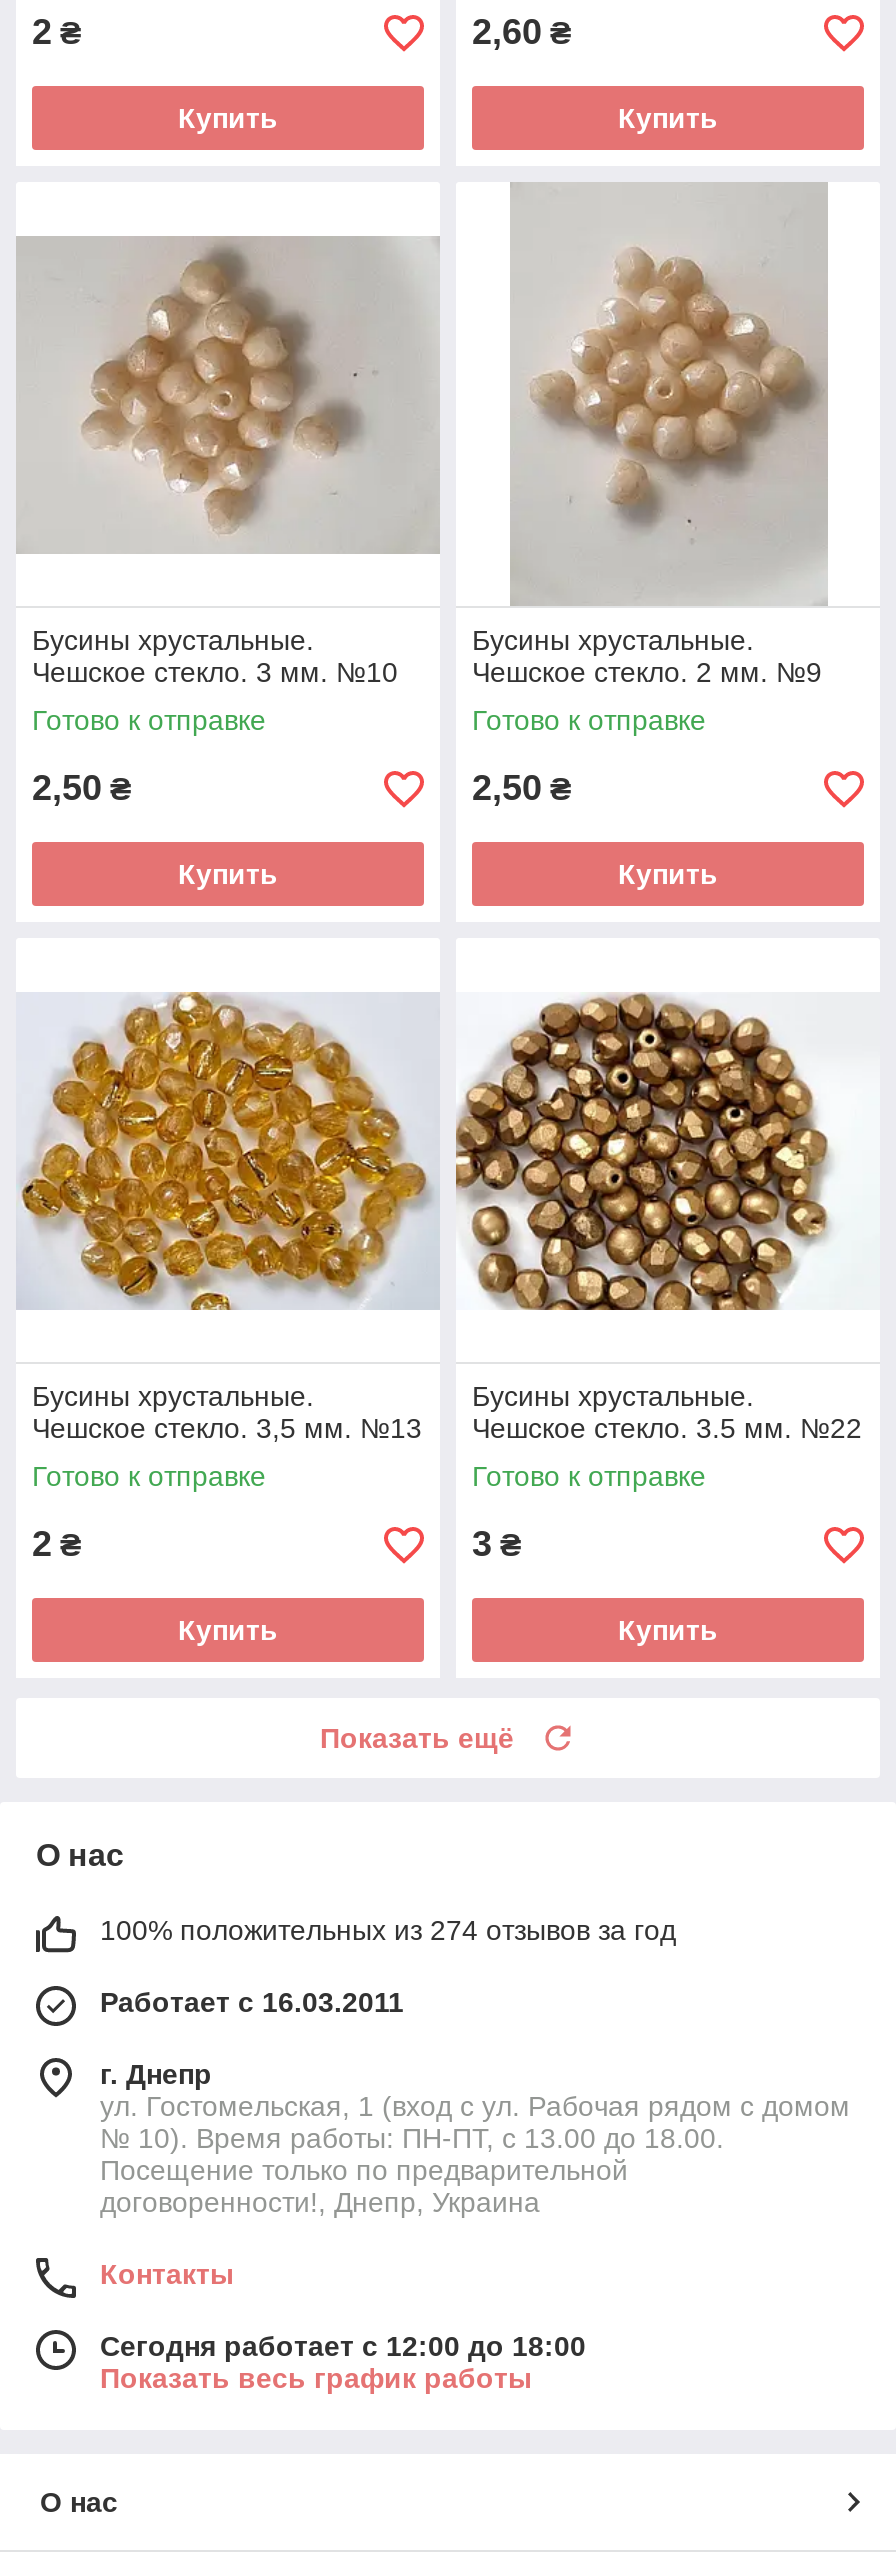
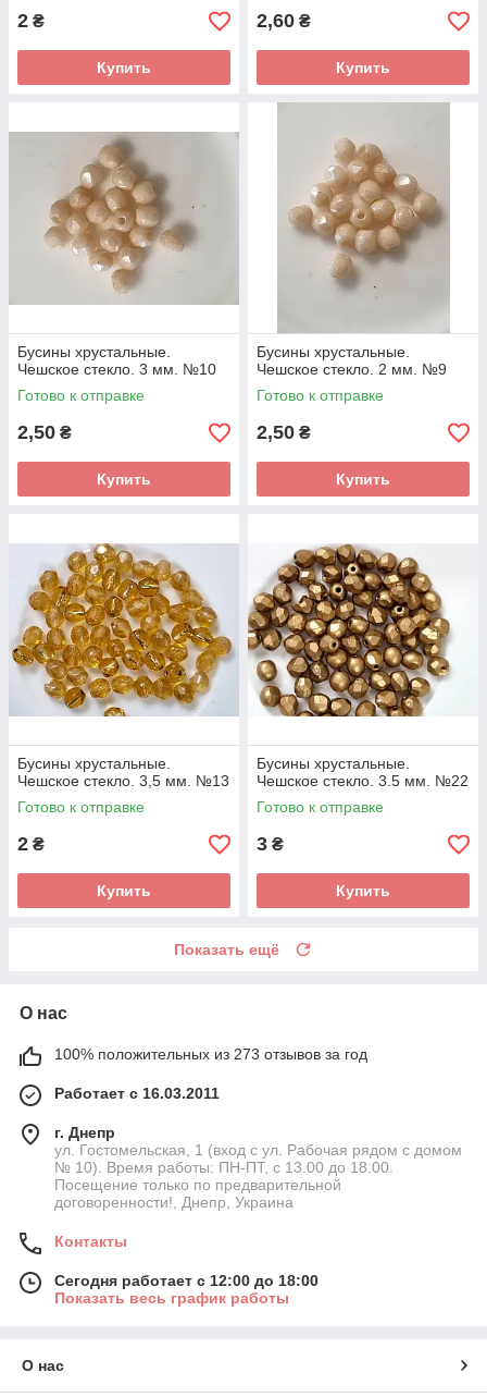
[100,1914,676,1946] 100% положительных из 274 отзывов за год -> [54,1045,367,1063] 100% положительных из 273 отзывов за год

